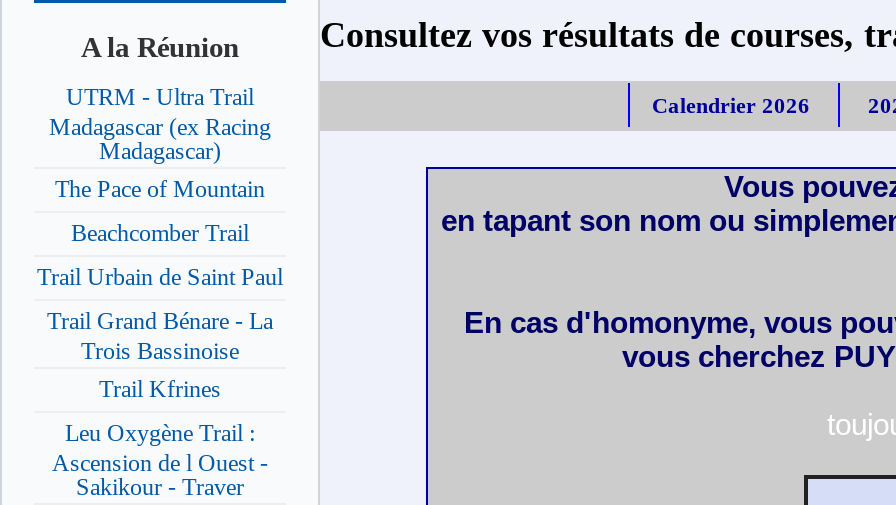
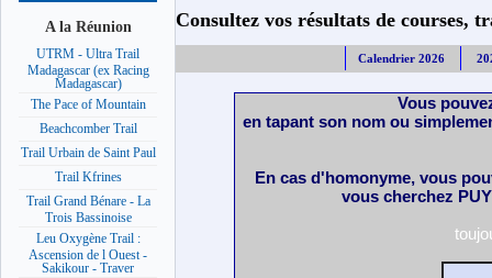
moved [47,307,273,361] -> [26,194,150,223]: Trail Grand Bénare - La | Trois Bassinoise
moved [99,375,221,403] -> [54,169,121,185]: Trail Kfrines

